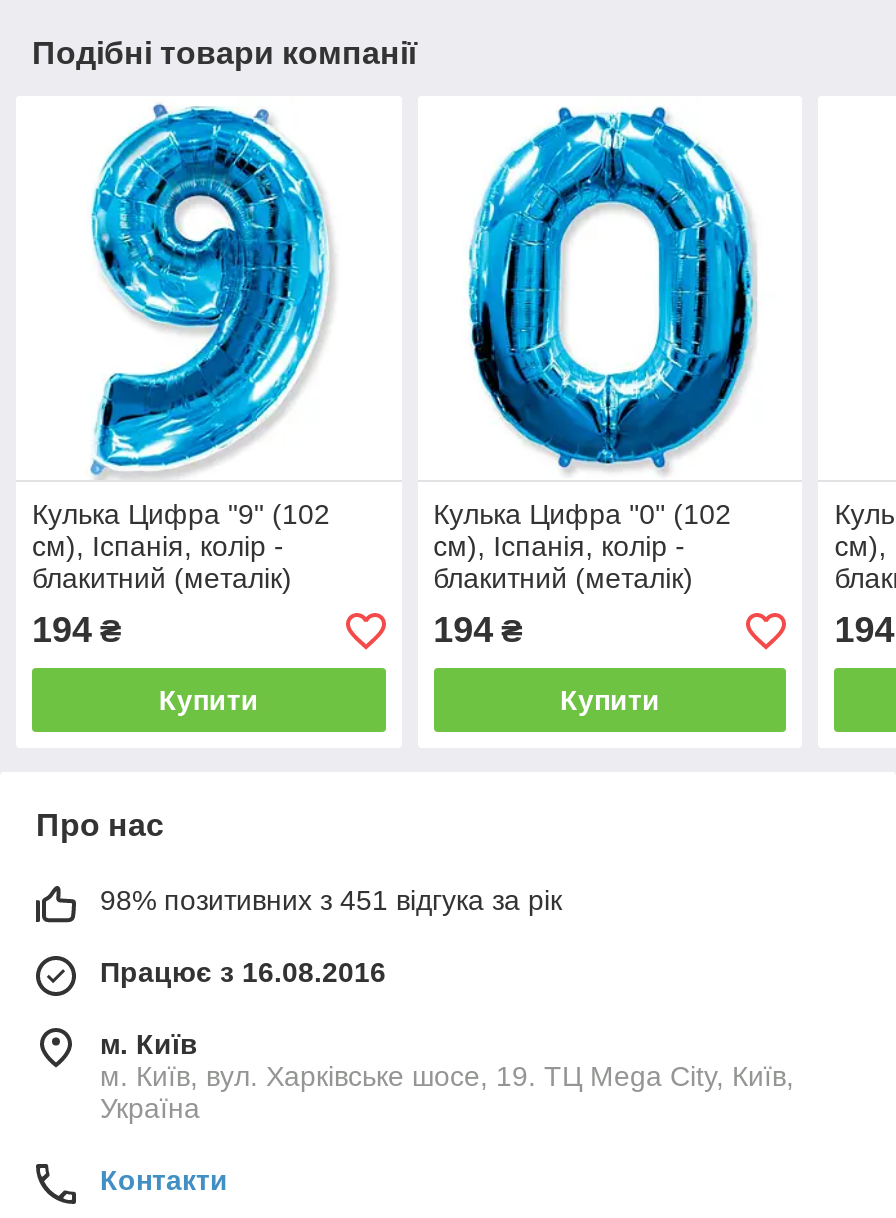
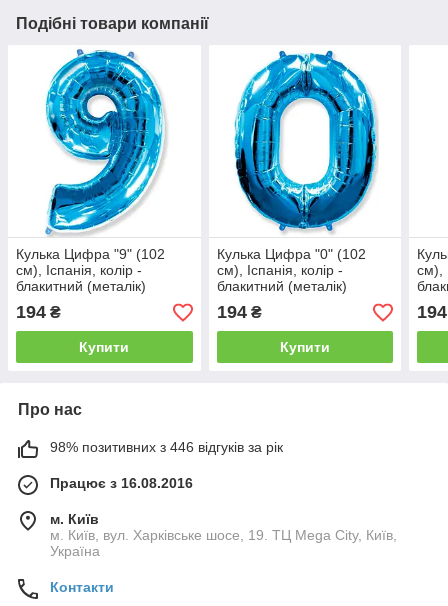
[100,885,562,917] 98% позитивних з 451 відгука за рік -> [50,439,283,455] 98% позитивних з 446 відгуків за рік

